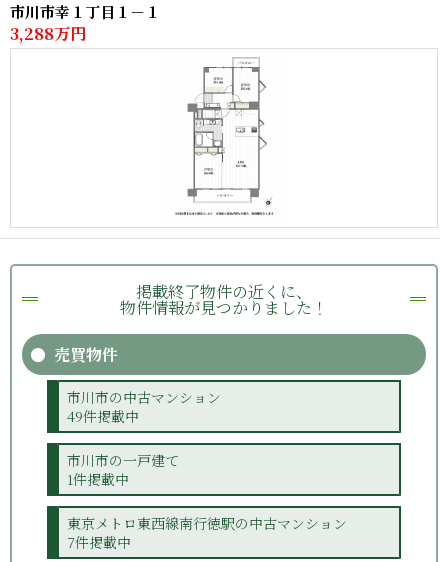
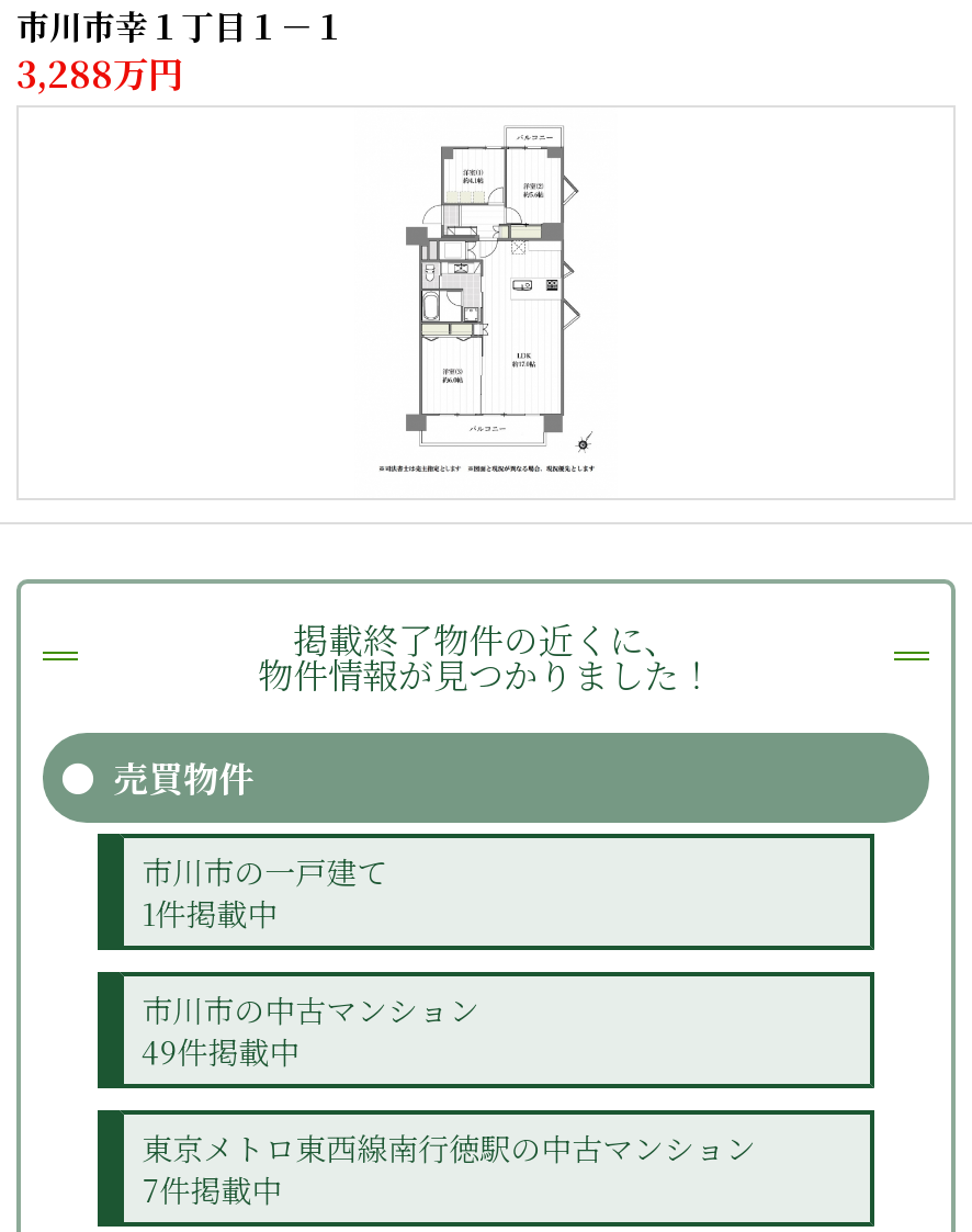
moved [67,386,221,425] -> [142,986,480,1072]: 市川市の中古マンション | 49件掲載中
moved [67,449,179,488] -> [142,848,388,934]: 市川市の一戸建て | 1件掲載中

